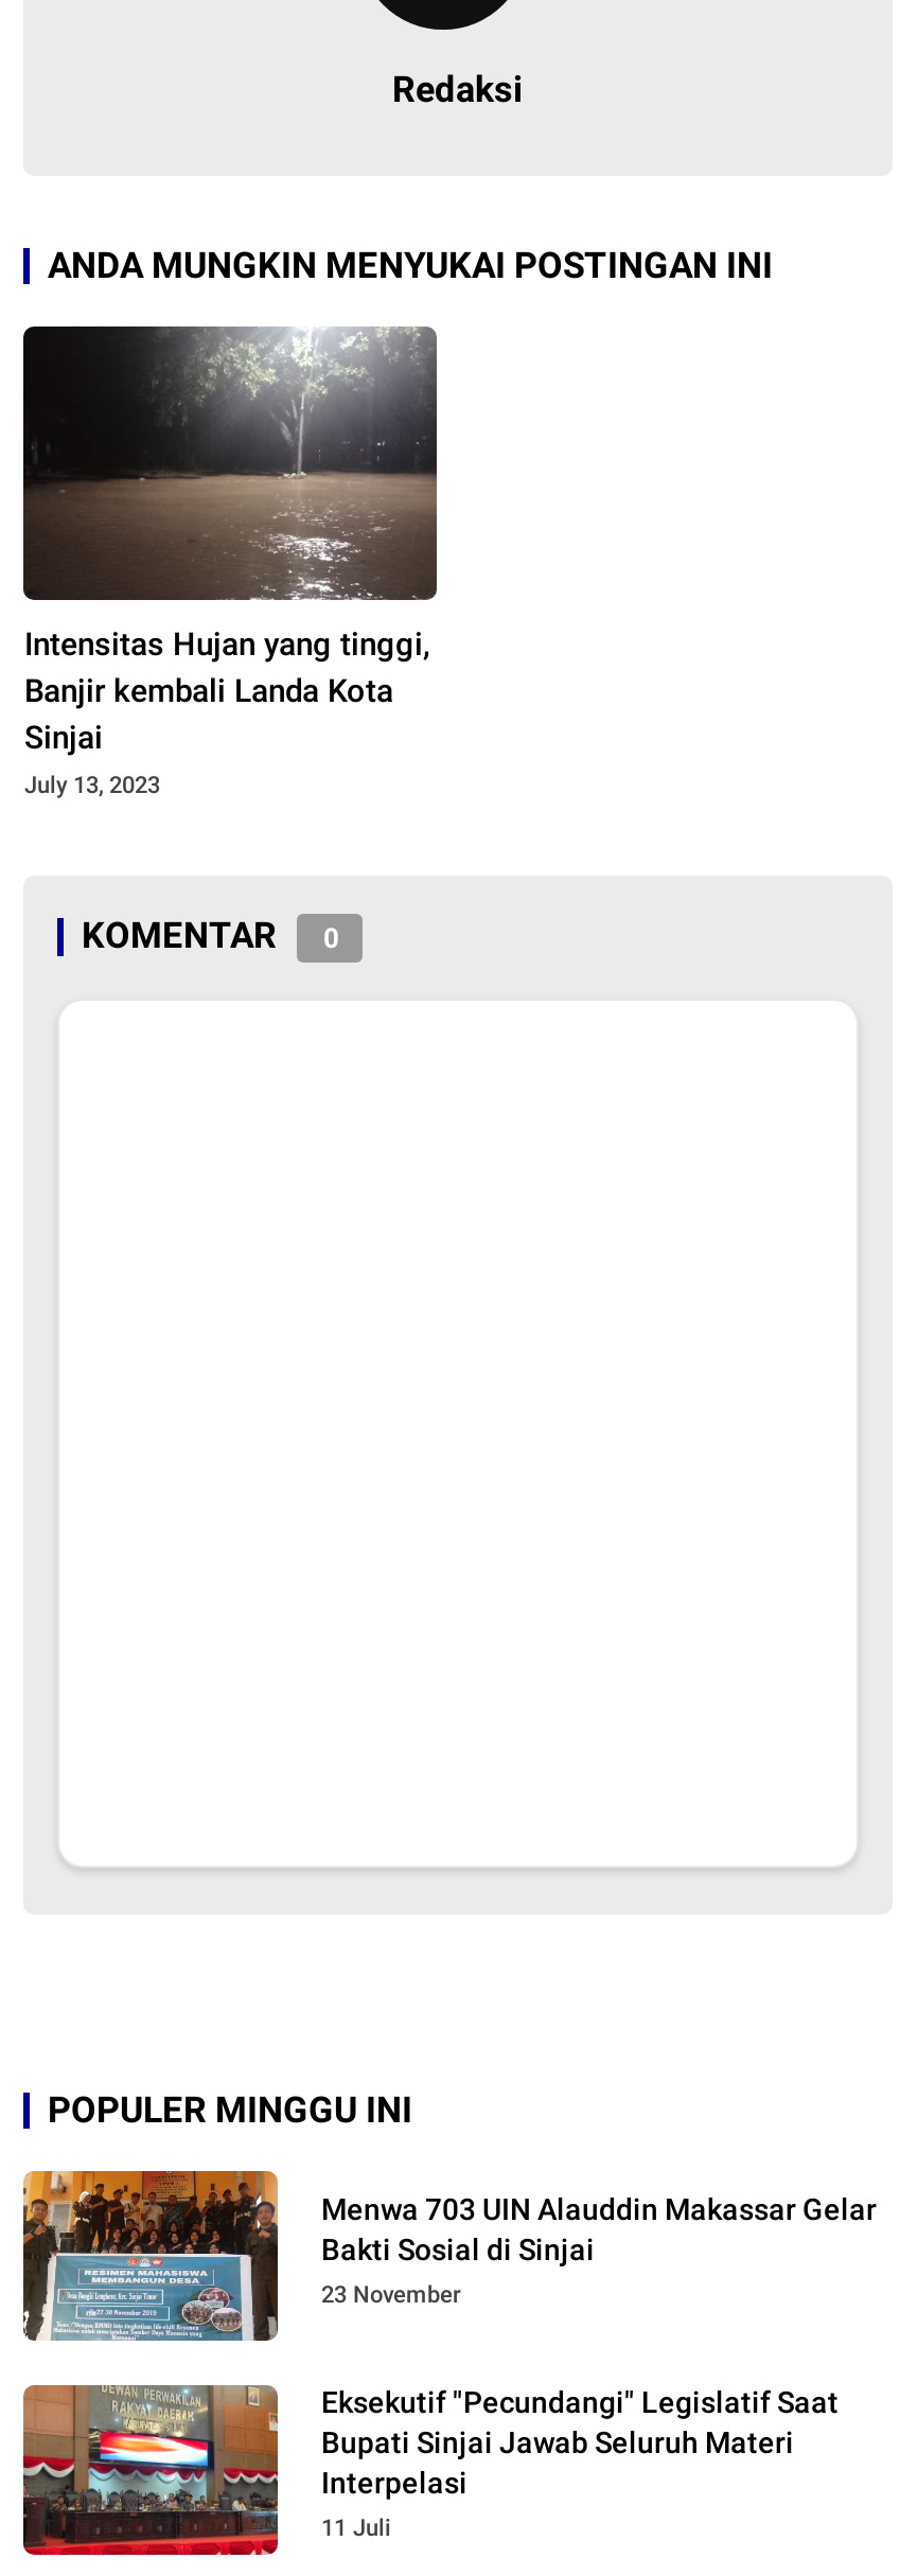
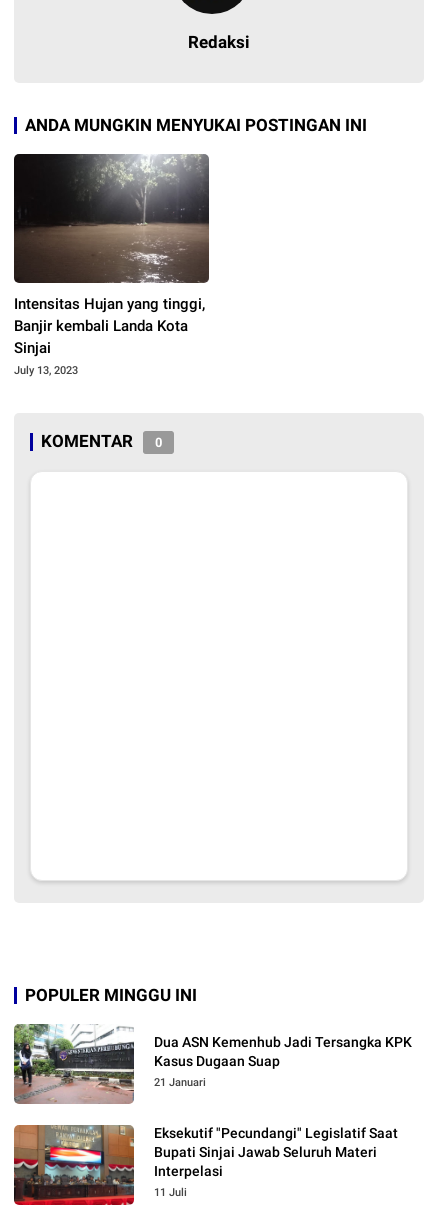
[23,2169,877,2343] [image] | Menwa 703 UIN Alauddin Makassar Gelar | Bakti Sosial di Sinjai | 23 November -> [13,1023,412,1104] [image] | Dua ASN Kemenhub Jadi Tersangka KPK | Kasus Dugaan Suap | 21 Januari

